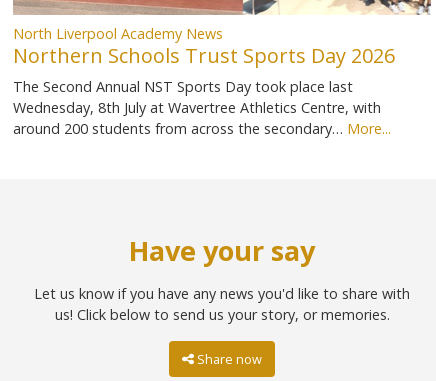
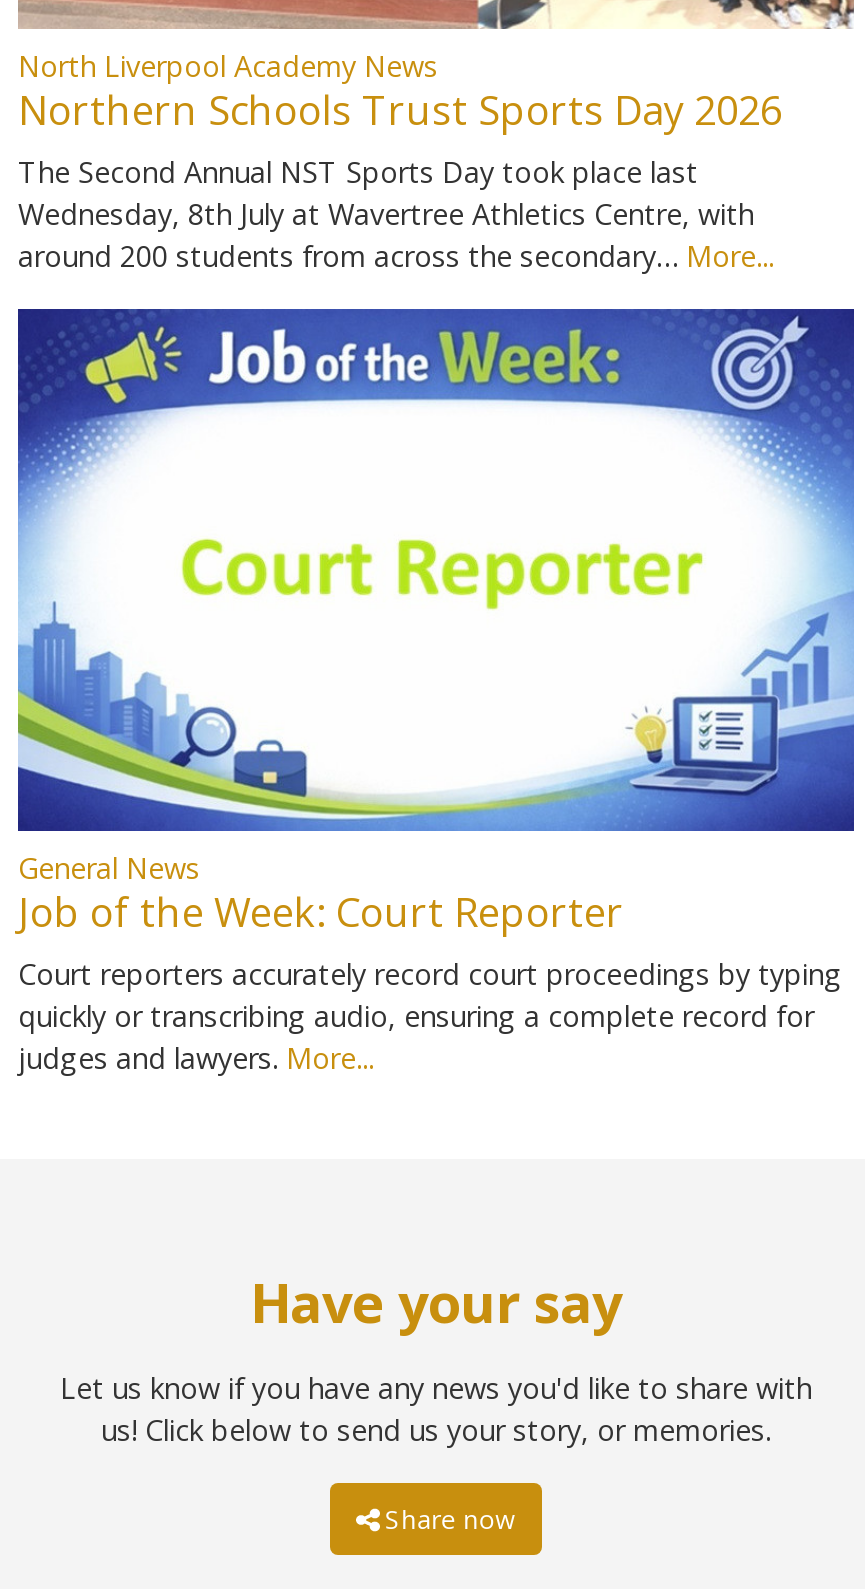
none -> [16,306,856,1077] [image] | General News | Job of the Week: Court Reporter | Court reporters accurately record court proceedings by typing | quickly or transcribing audio, ensuring a complete record for | judges and lawyers. More...

